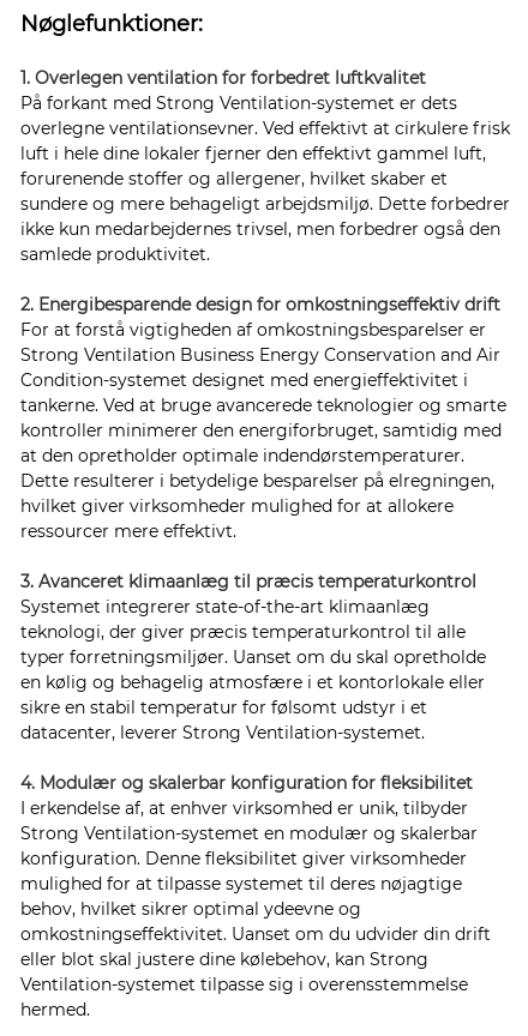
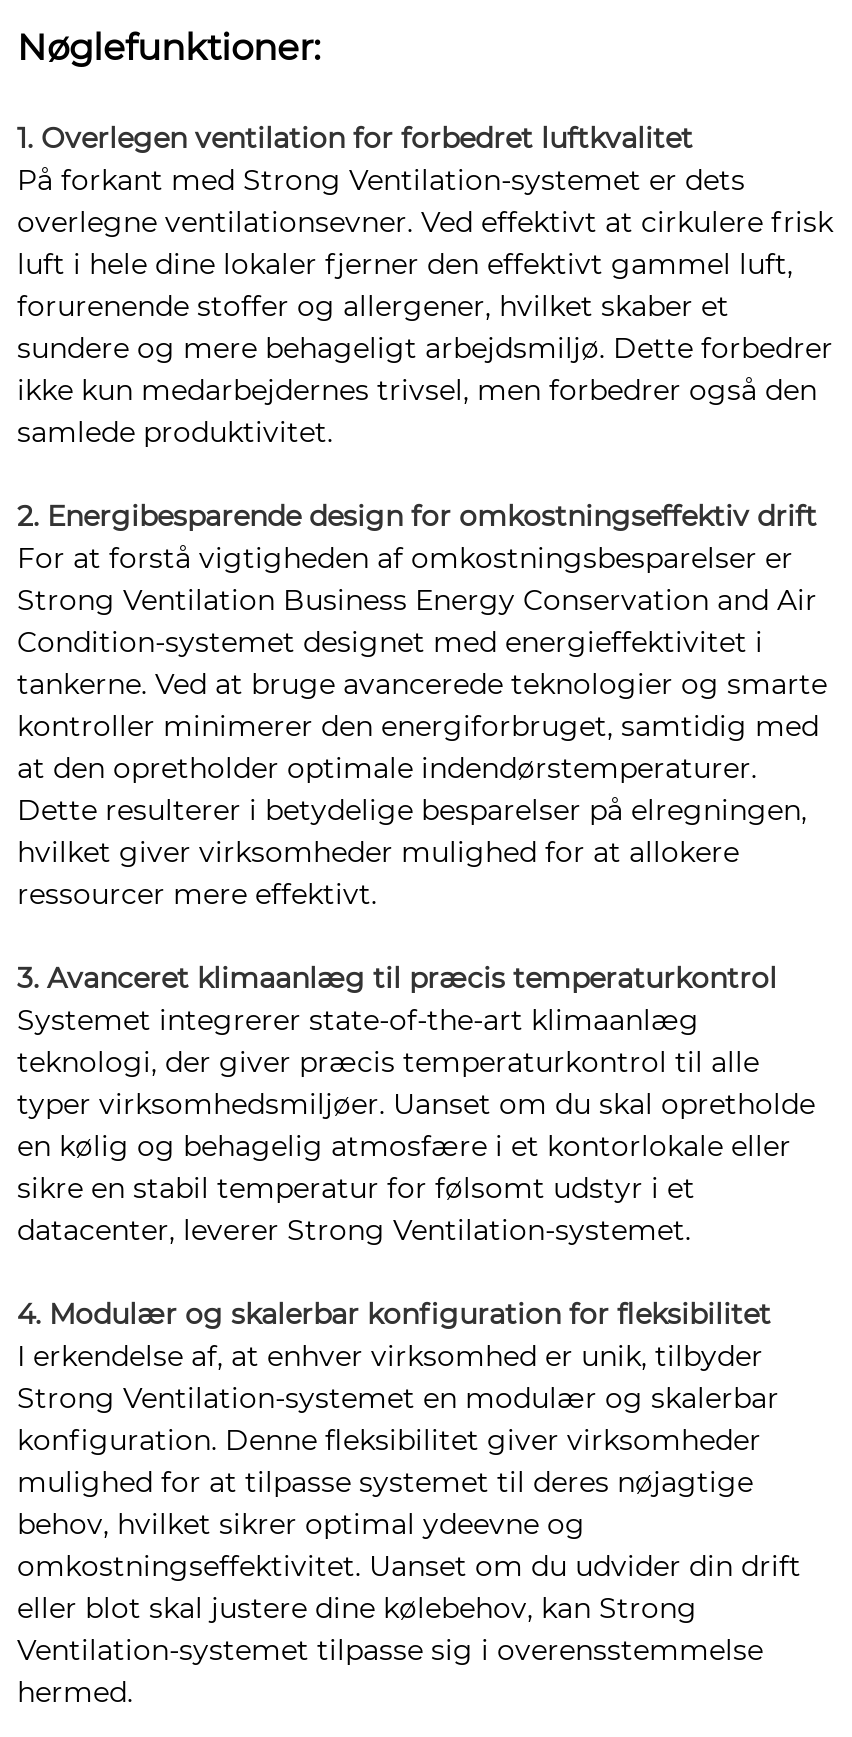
[20,646,486,668] typer forretningsmiljøer. Uanset om du skal opretholde -> [17,1086,815,1122] typer virksomhedsmiljøer. Uanset om du skal opretholde

